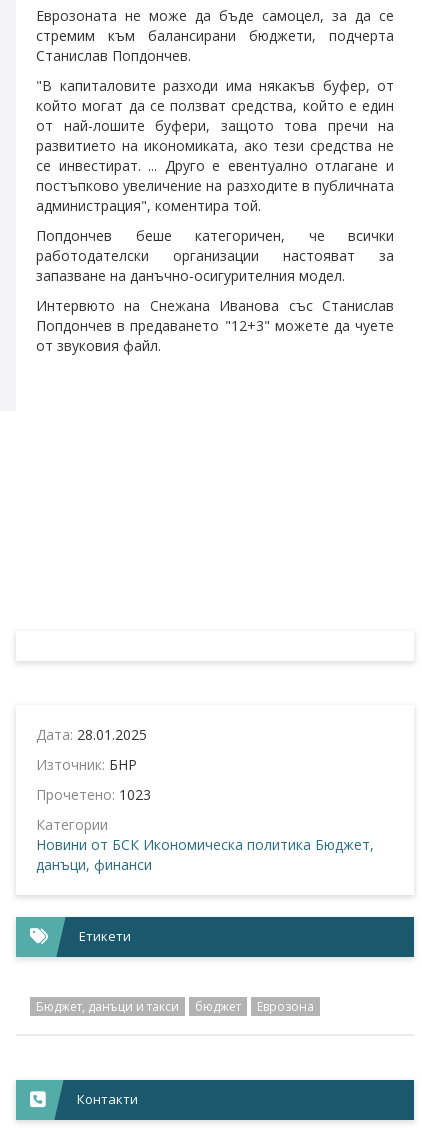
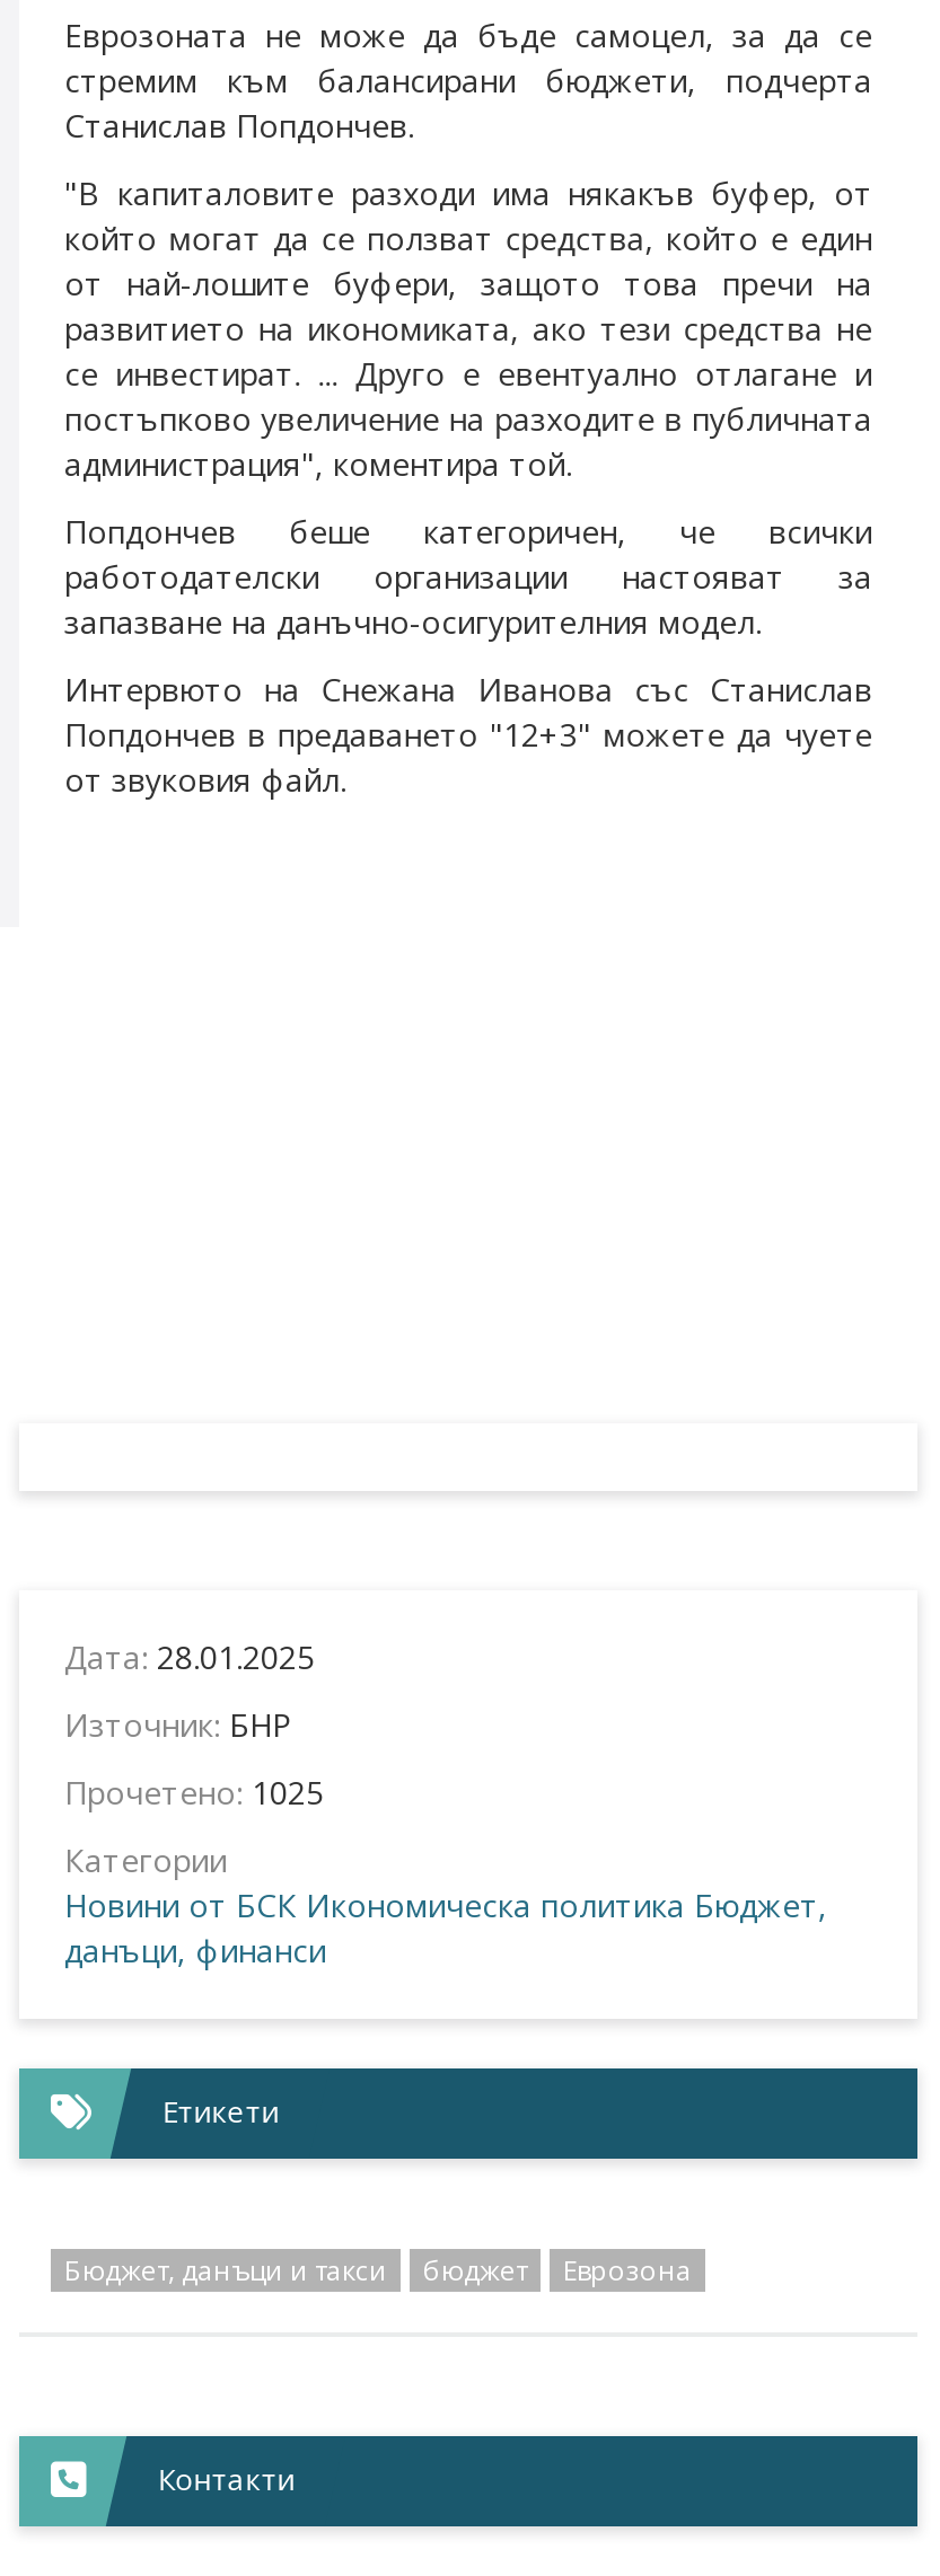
[36,785,151,804] Прочетено: 1023 -> [64,1772,324,1814] Прочетено: 1025

